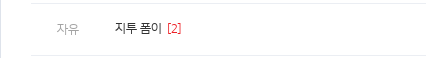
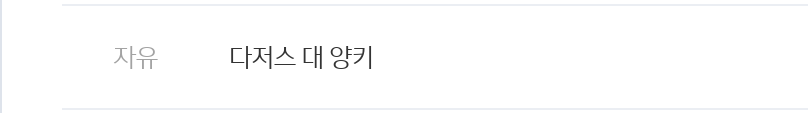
[115,21,181,36] 지투 폼이 [2] -> [230,42,374,72] 다저스 대 양키

